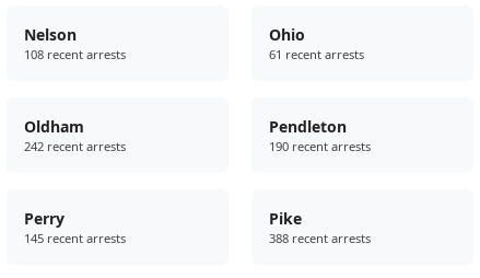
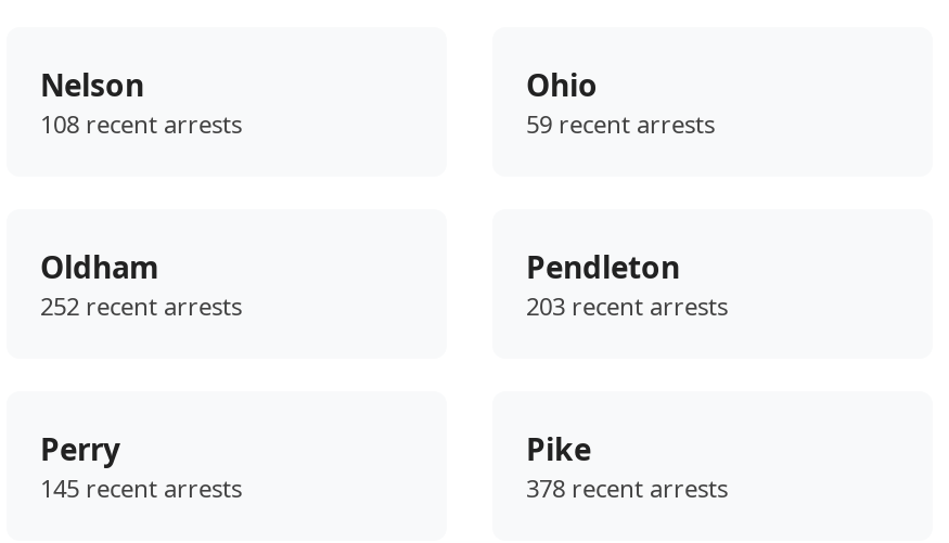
[268,46,364,62] 61 recent arrests -> [526,108,715,140] 59 recent arrests
[24,138,125,154] 242 recent arrests -> [40,290,242,323] 252 recent arrests
[268,138,370,154] 190 recent arrests -> [526,290,728,323] 203 recent arrests
[268,230,370,246] 388 recent arrests -> [526,472,728,505] 378 recent arrests

